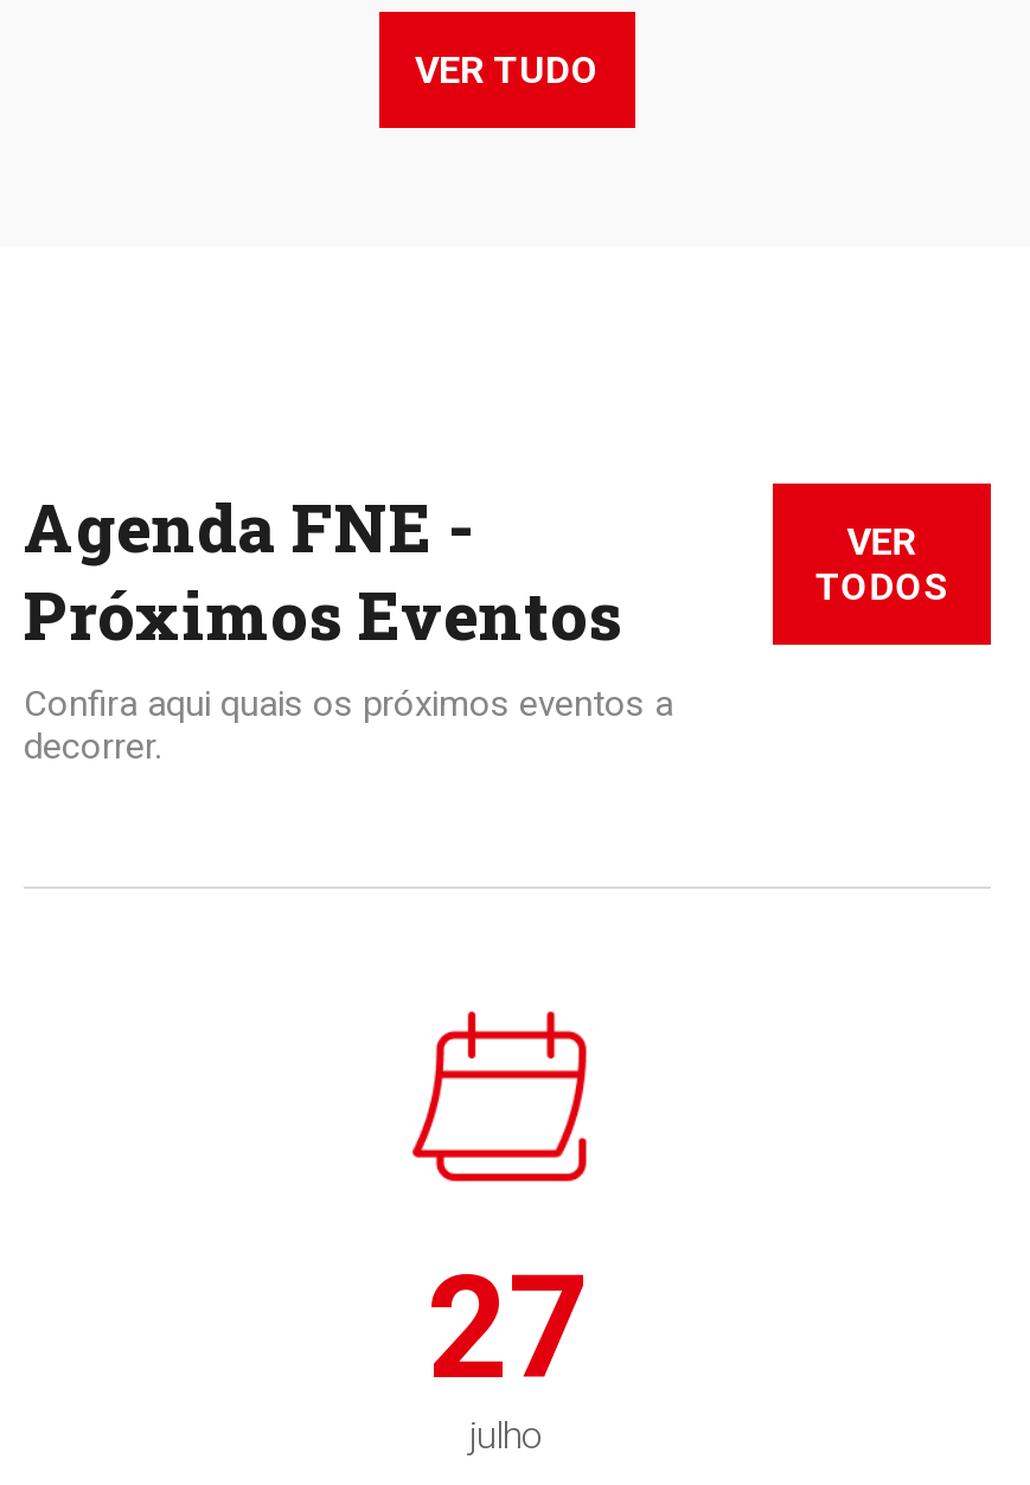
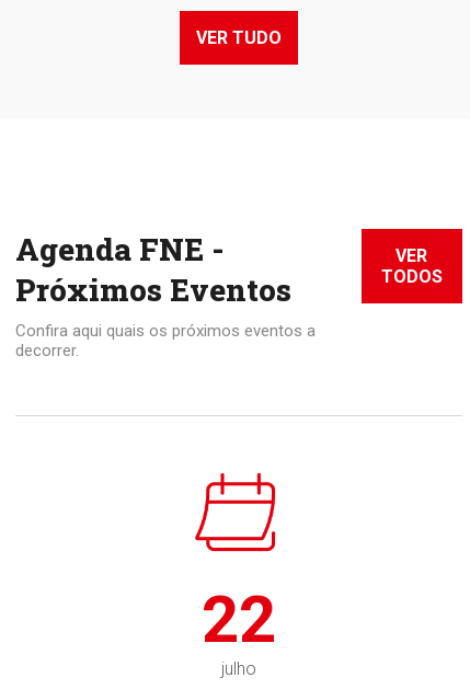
[427,1243,588,1412] 27 -> [202,580,276,658] 22

